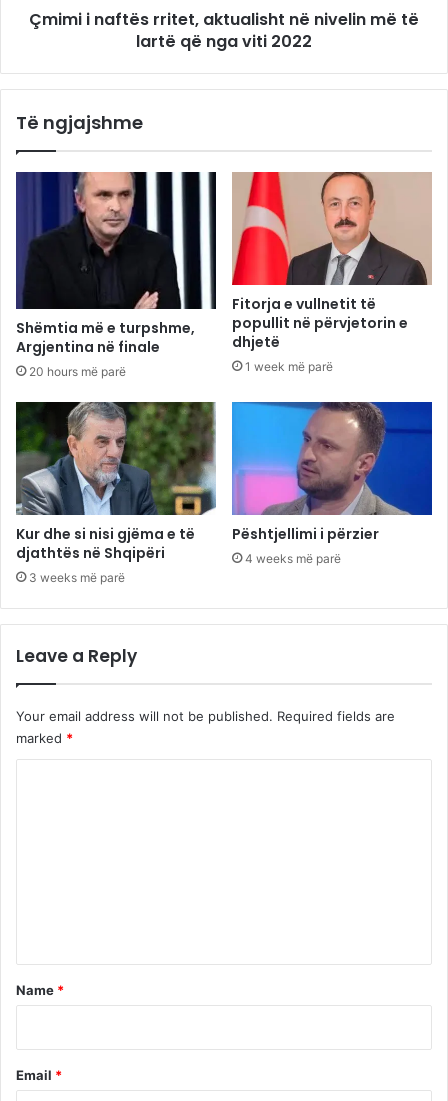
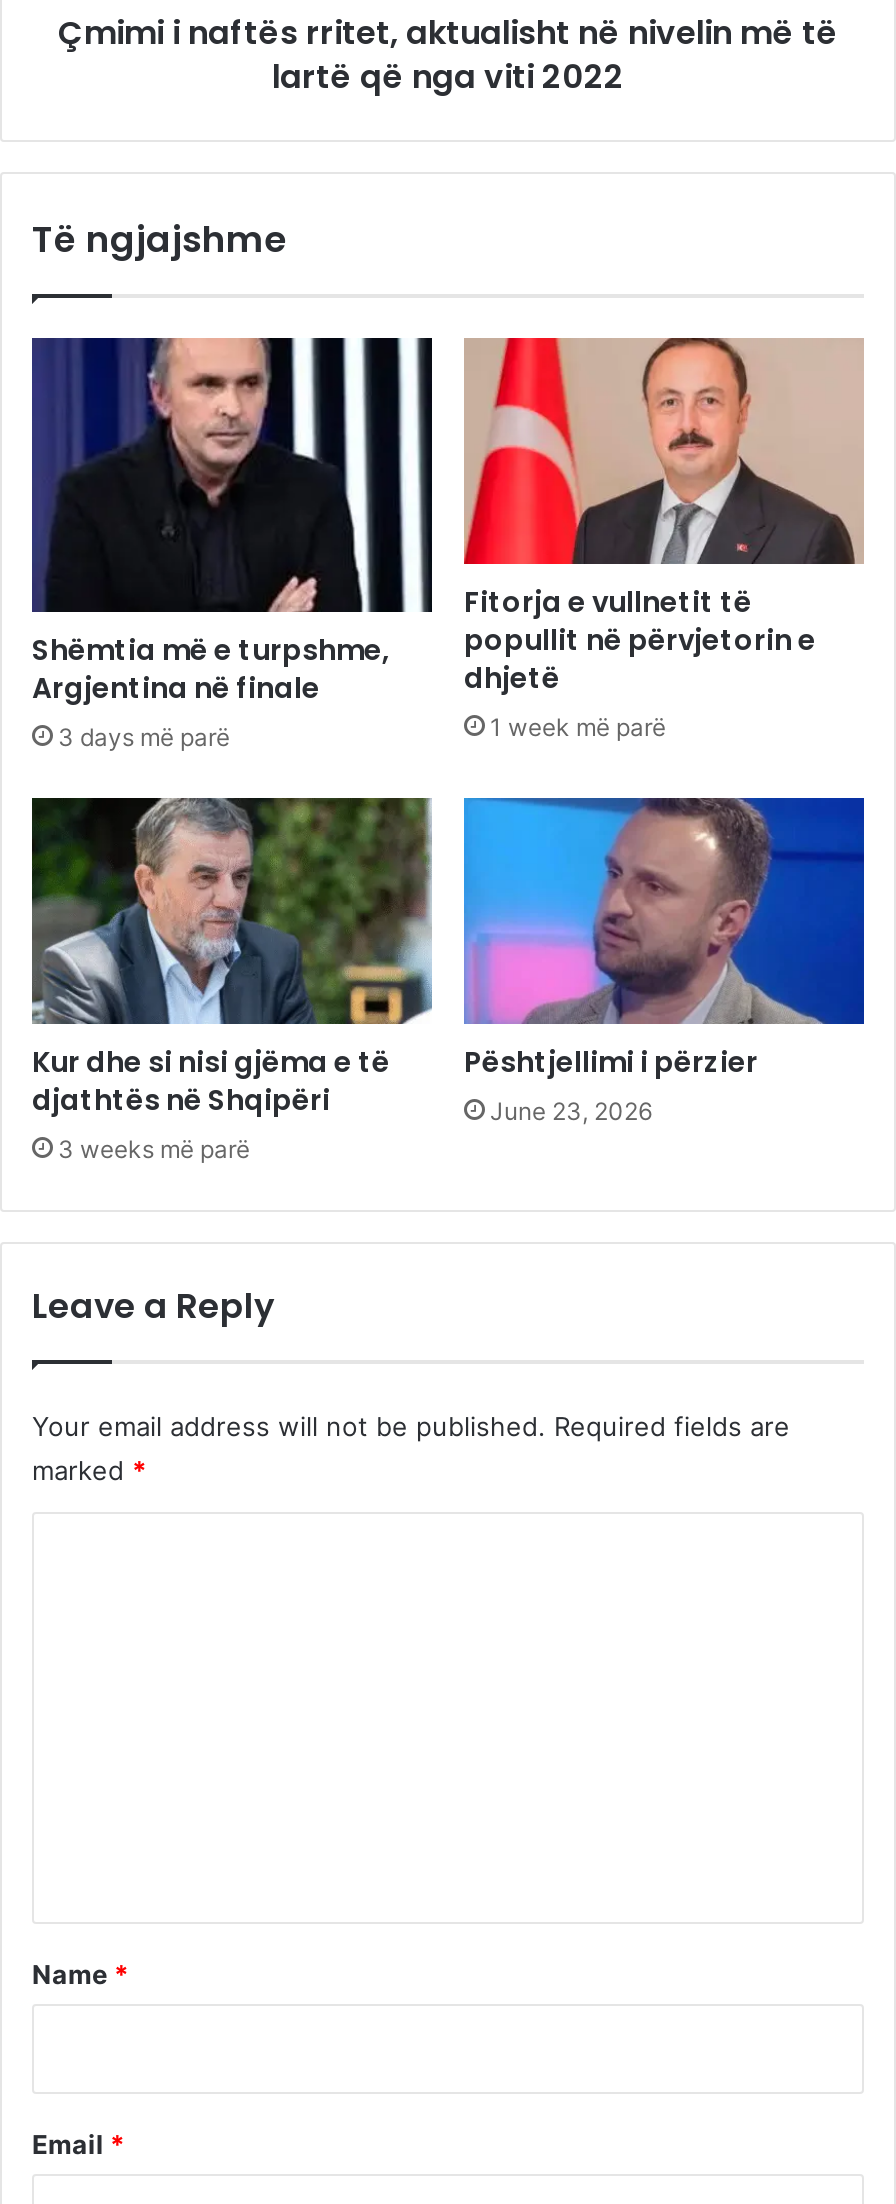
[29,364,126,379] 20 hours më parë -> [58,722,230,752] 3 days më parë
[245,551,341,566] 4 weeks më parë -> [490,1096,652,1126] June 23, 2026

